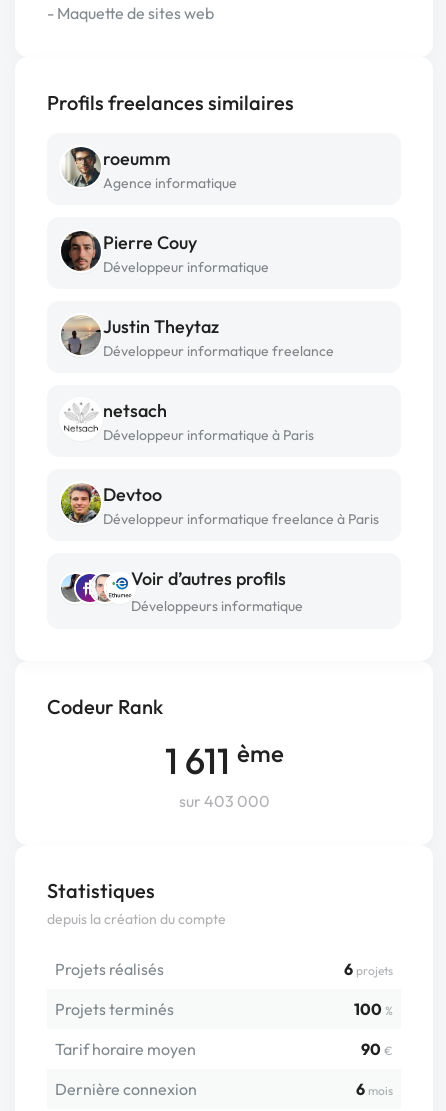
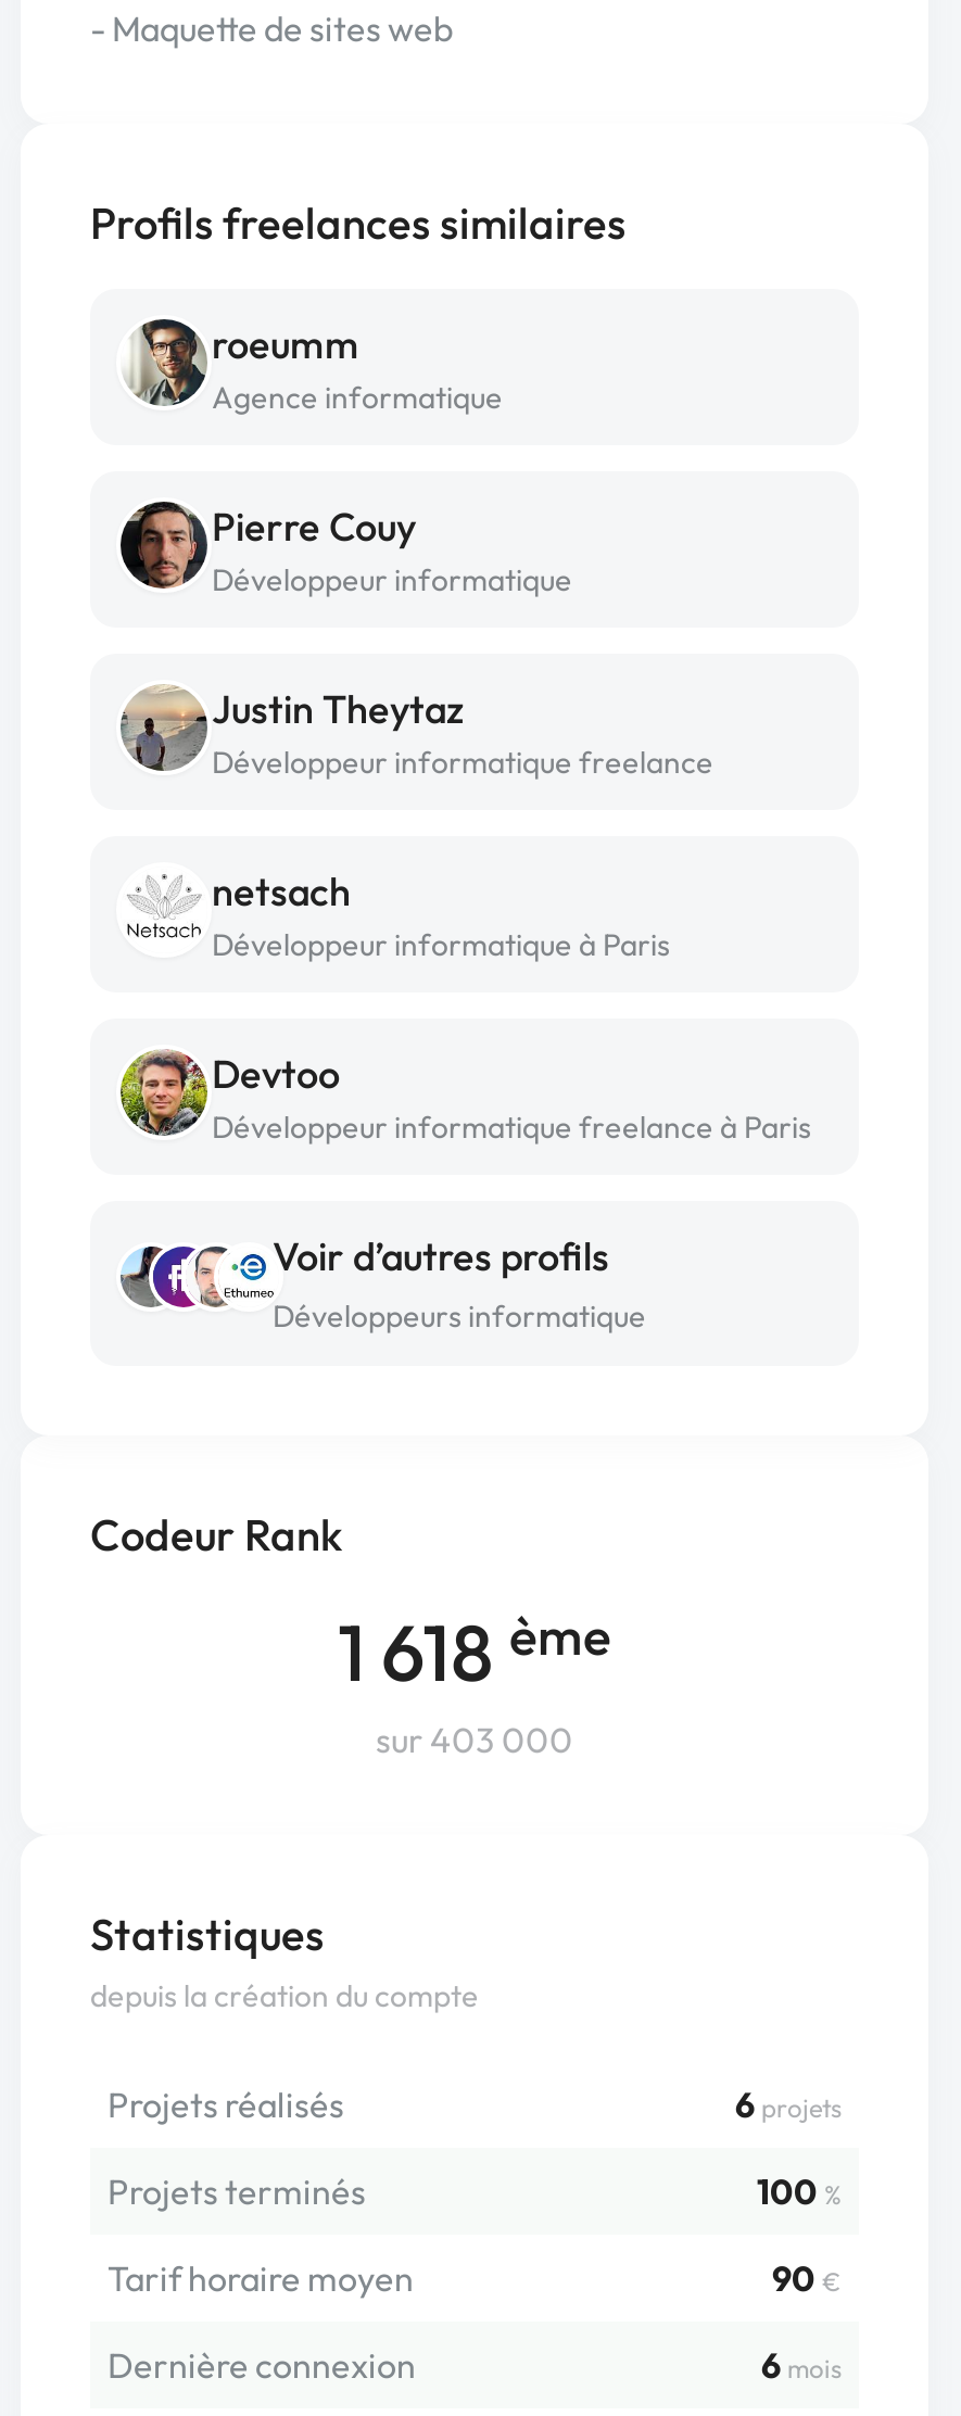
[164,738,283,783] 1 611 ème -> [338,1602,611,1700] 1 618 ème

